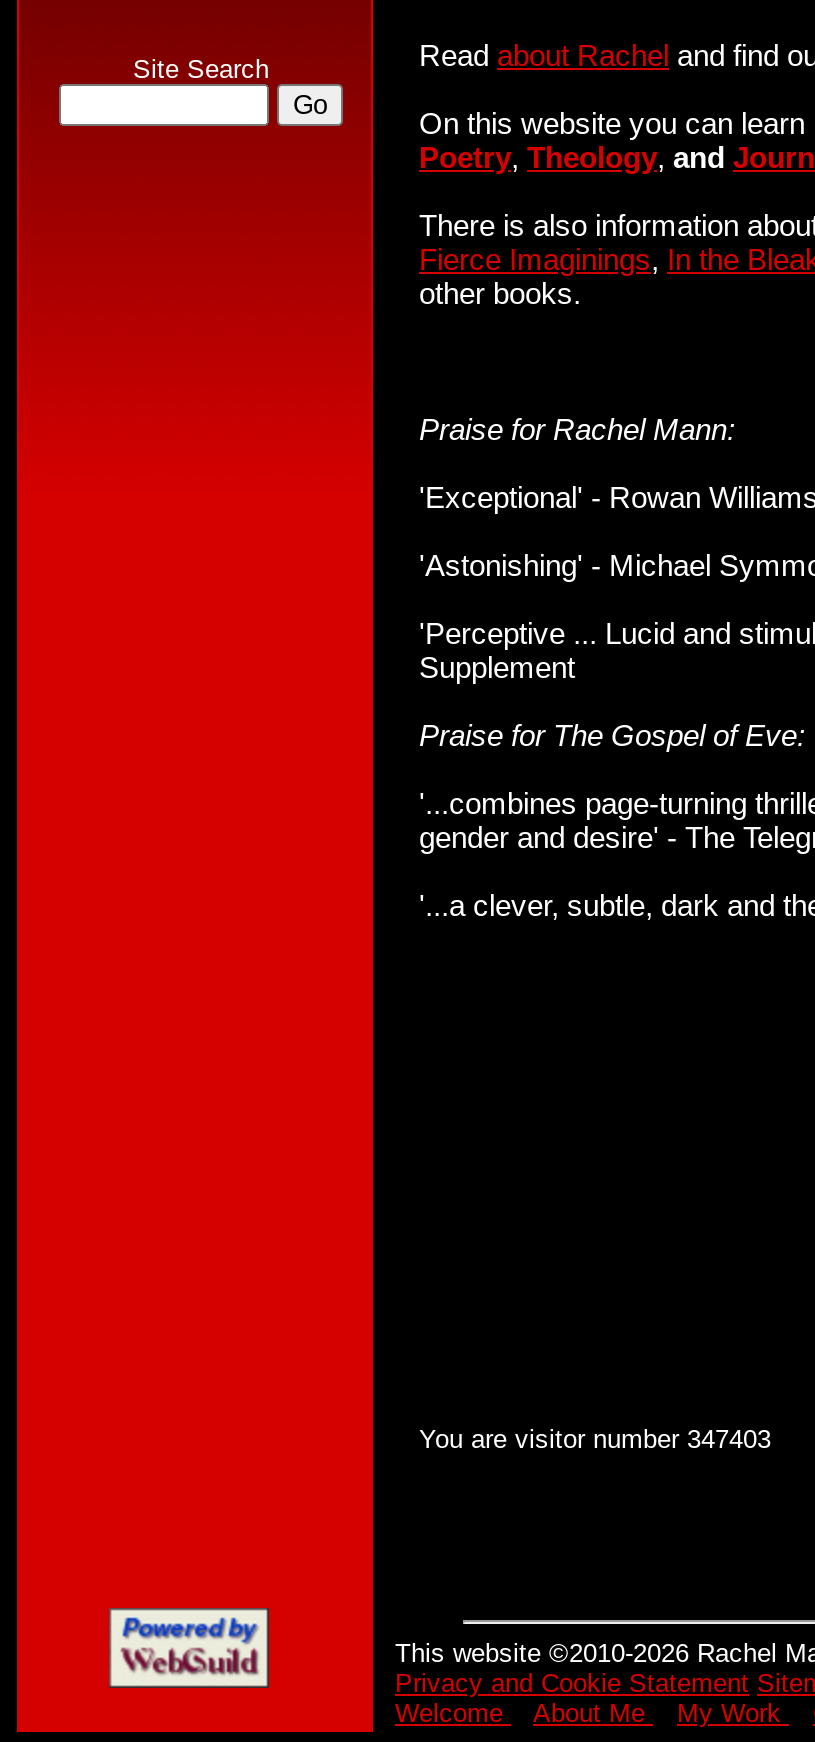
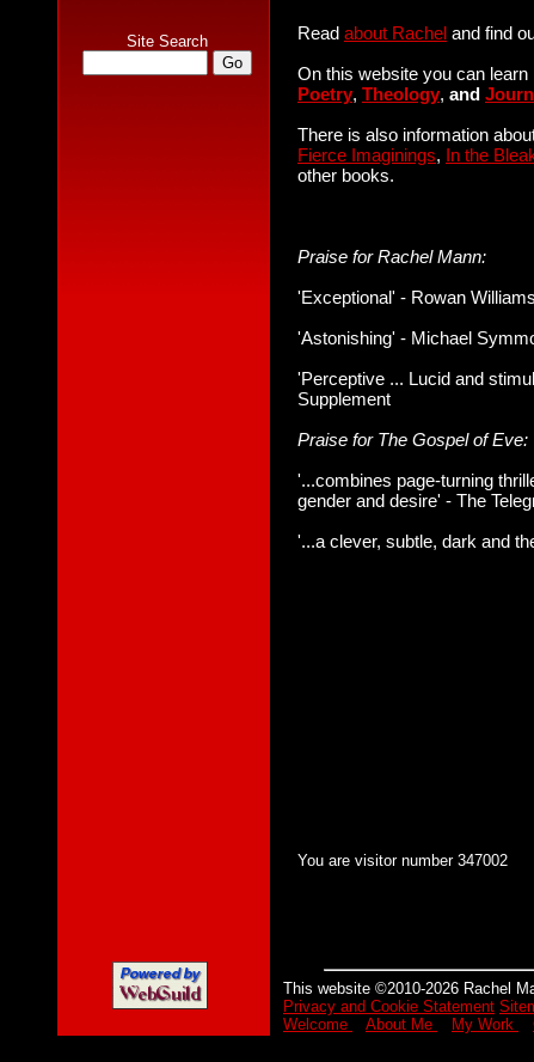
[419,1423,771,1453] You are visitor number 347403 -> [297,851,508,869] You are visitor number 347002

